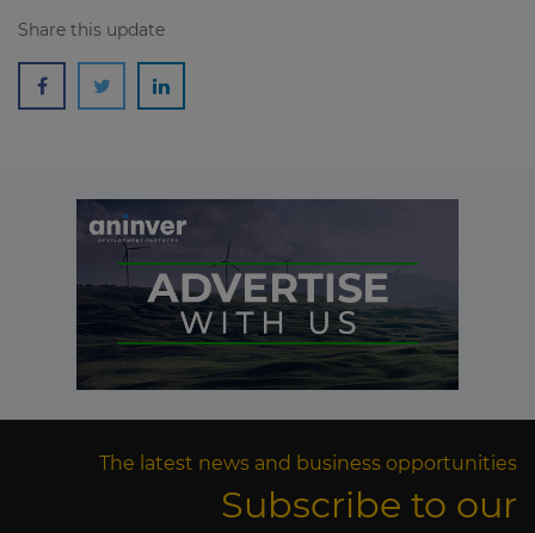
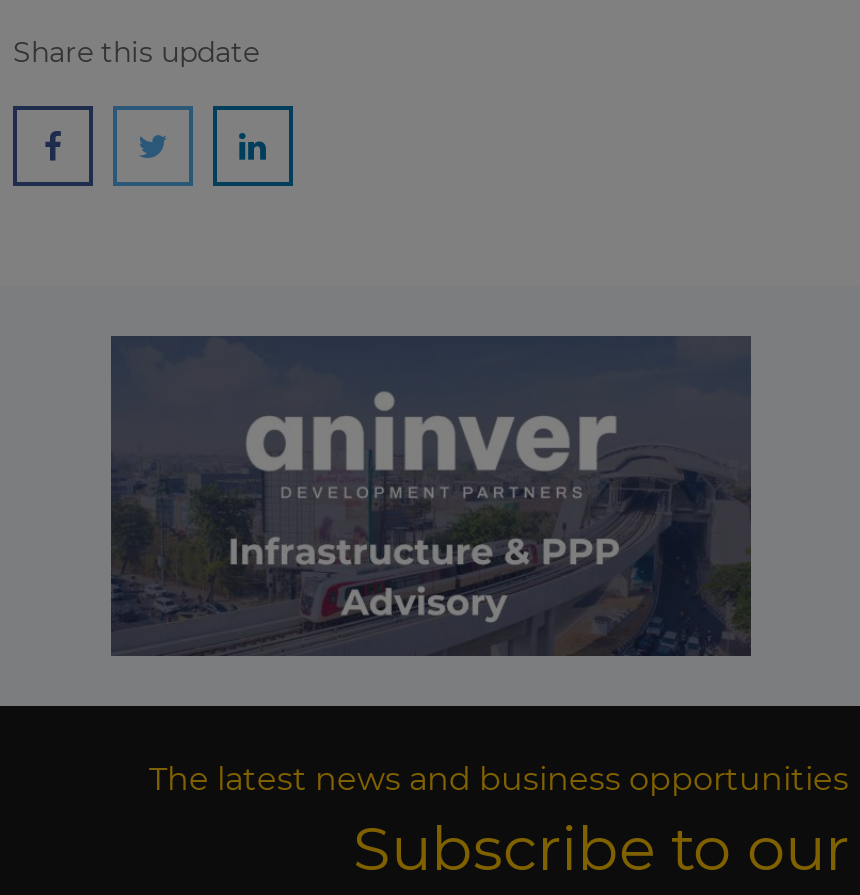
[76,200,459,391] [image] -> [111,336,751,658] [image]

